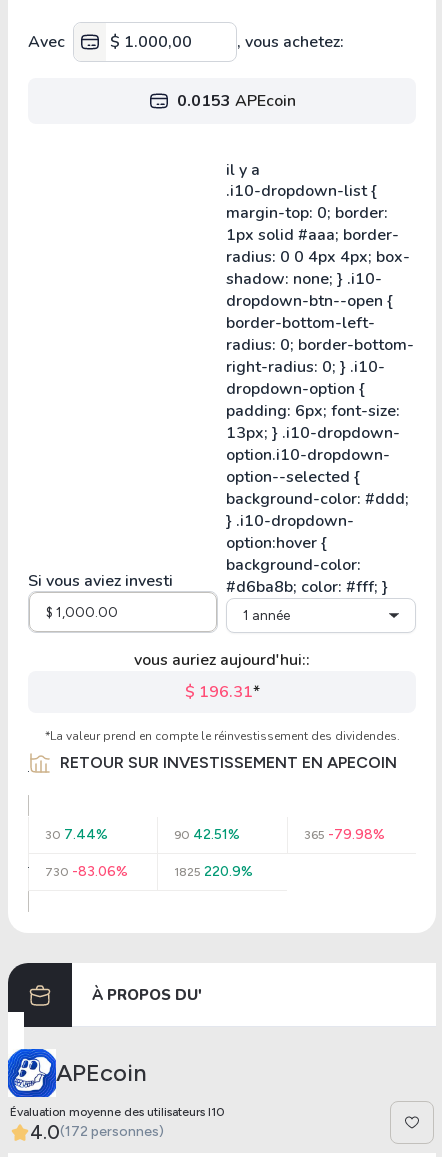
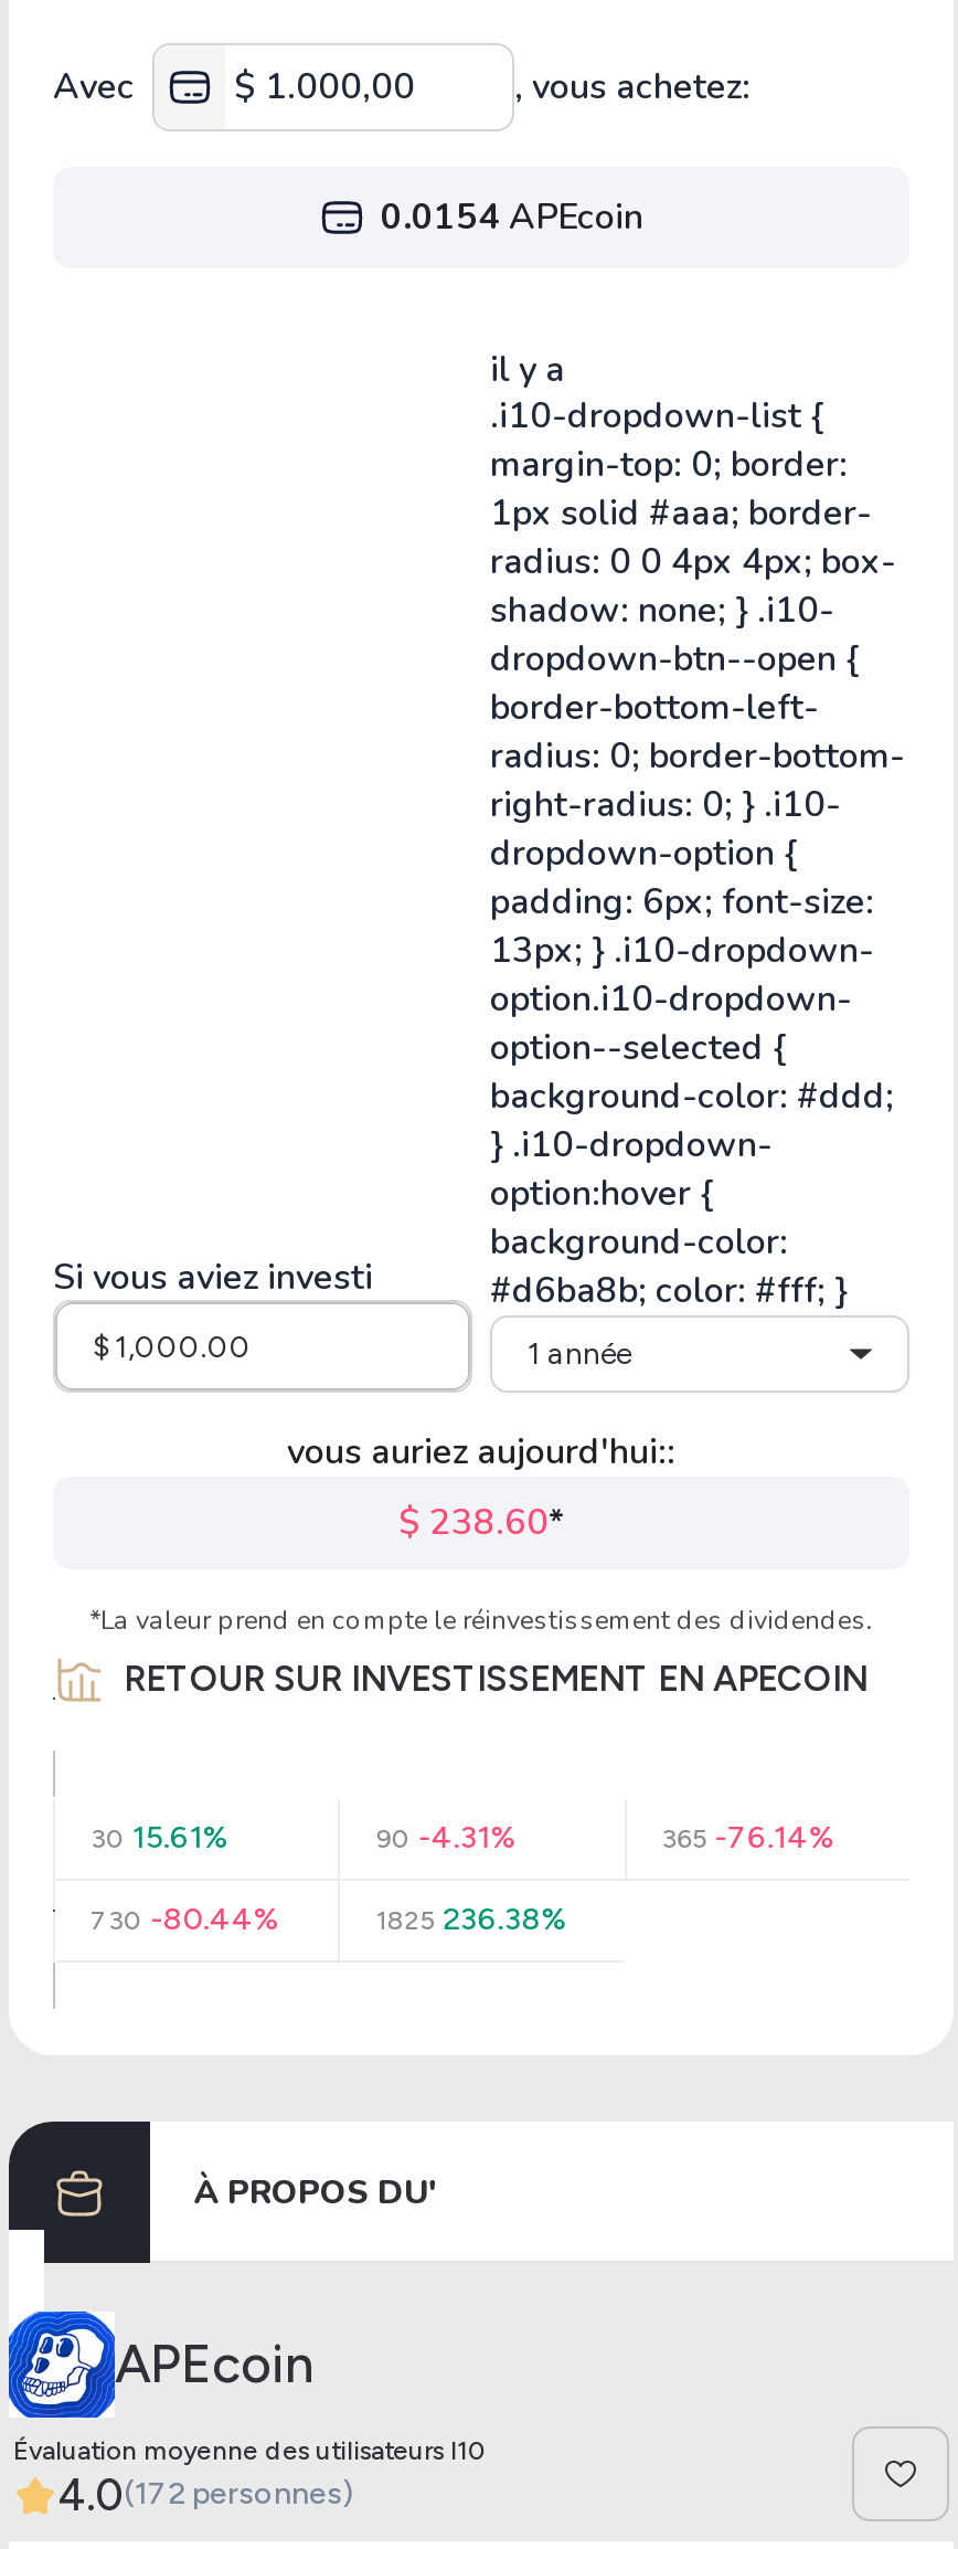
[176,90,295,112] 0.0153 APEcoin -> [381,193,643,242] 0.0154 APEcoin
[184,681,259,703] $ 196.31* -> [398,1499,564,1547] $ 238.60*
[45,826,108,843] 30 7.44% -> [91,1819,230,1857] 30 15.61%
[174,826,240,843] 90 42.51% -> [376,1819,517,1857] 90 -4.31%
[304,826,385,843] 365 -79.98% -> [662,1819,836,1857] 365 -76.14%
[45,863,128,880] 730 -83.06% -> [91,1901,280,1938] 730 -80.44%
[174,863,253,880] 1825 220.9% -> [376,1901,568,1938] 1825 236.38%

